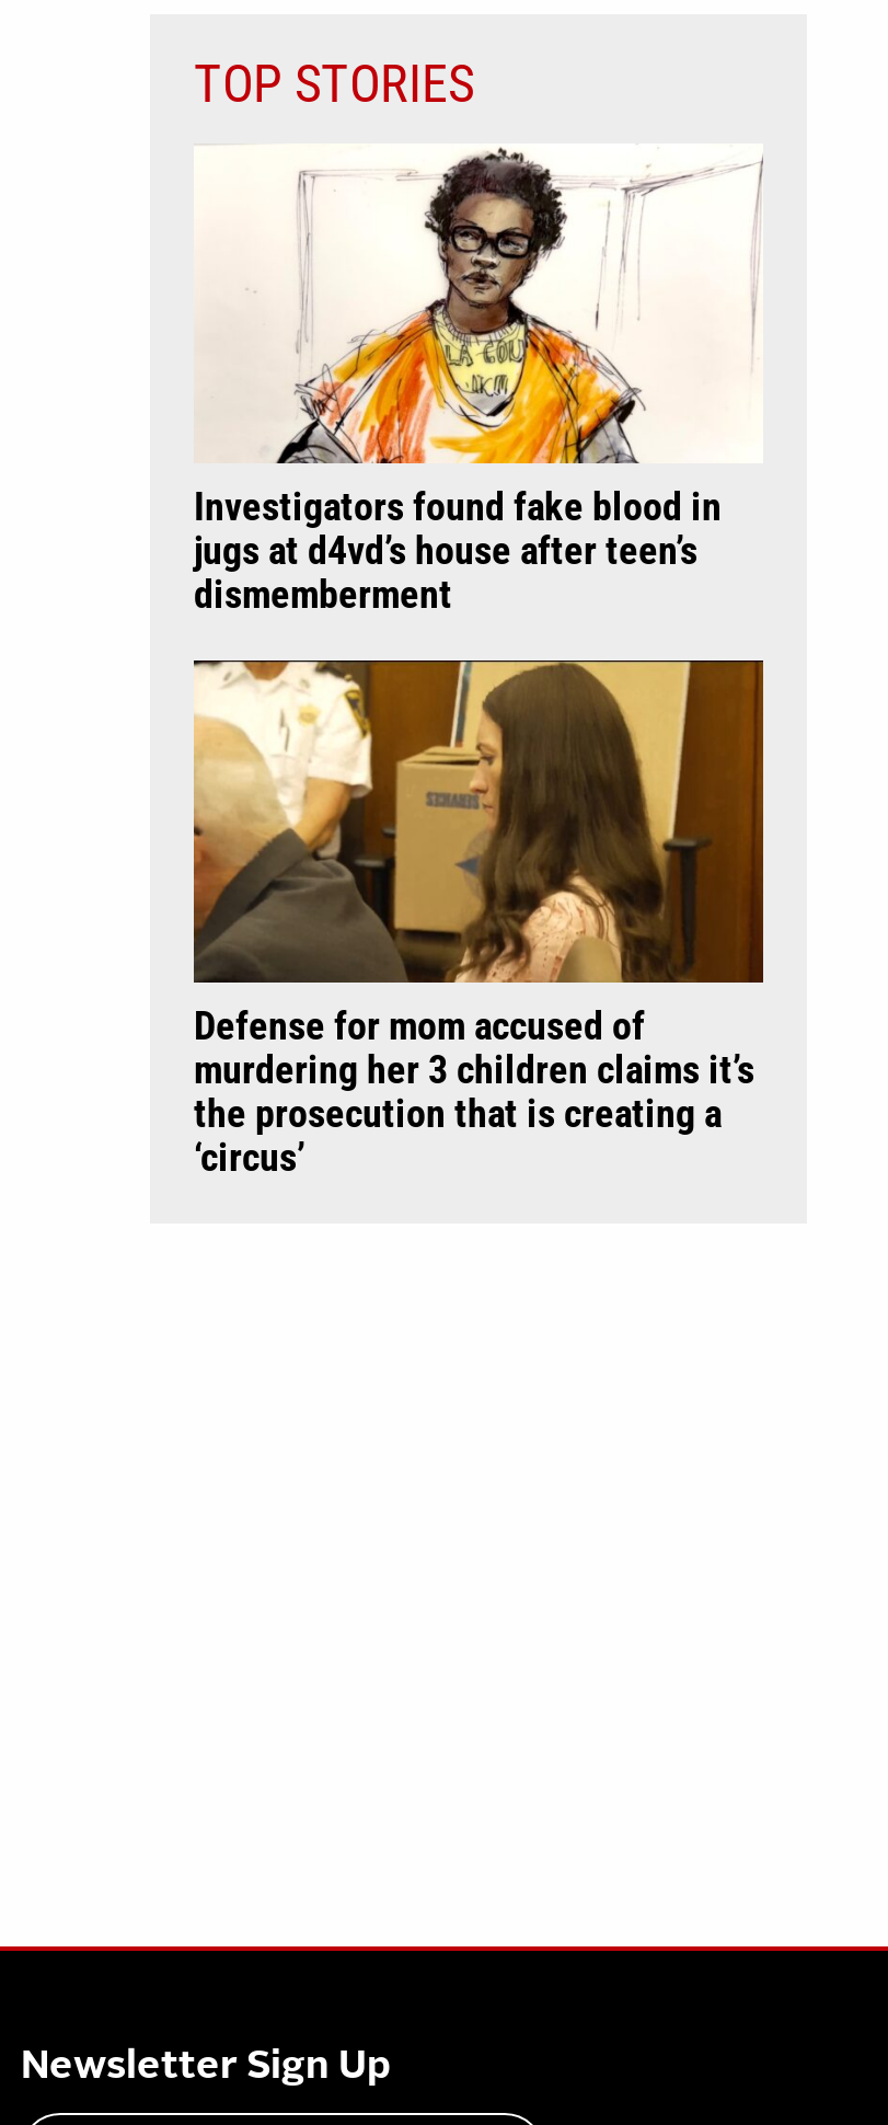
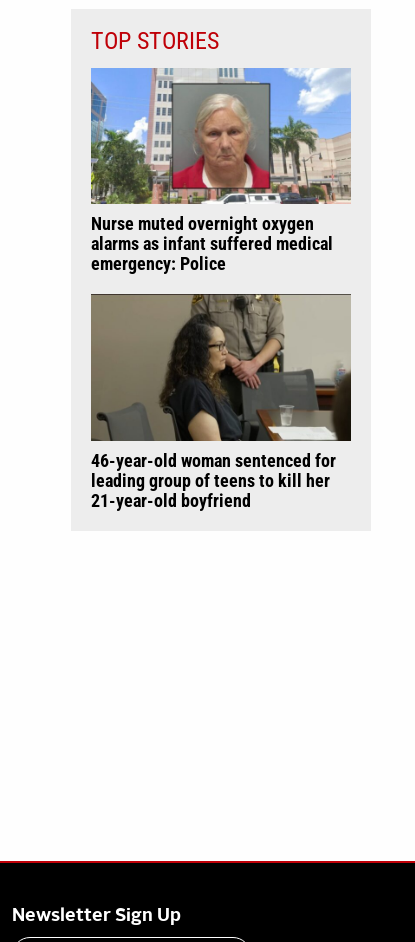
[194,148,763,618] [image] | Investigators found fake blood in | jugs at d4vd’s house after teen’s | dismemberment -> [90,67,352,274] [image] | Nurse muted overnight oxygen | alarms as infant suffered medical | emergency: Police
[194,658,763,1179] [image] | Defense for mom accused of | murdering her 3 children claims it’s | the prosecution that is creating a | ‘circus’ -> [90,293,351,510] [image] | 46-year-old woman sentenced for | leading group of teens to kill her | 21-year-old boyfriend

